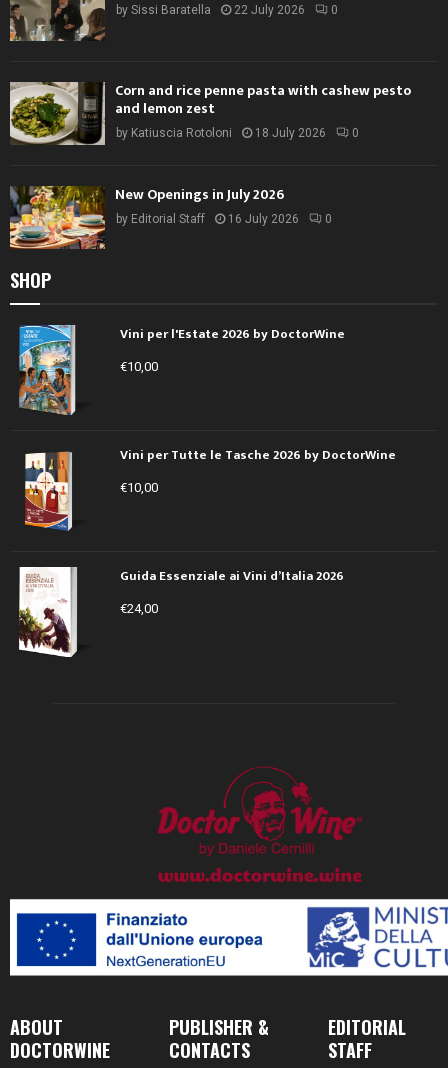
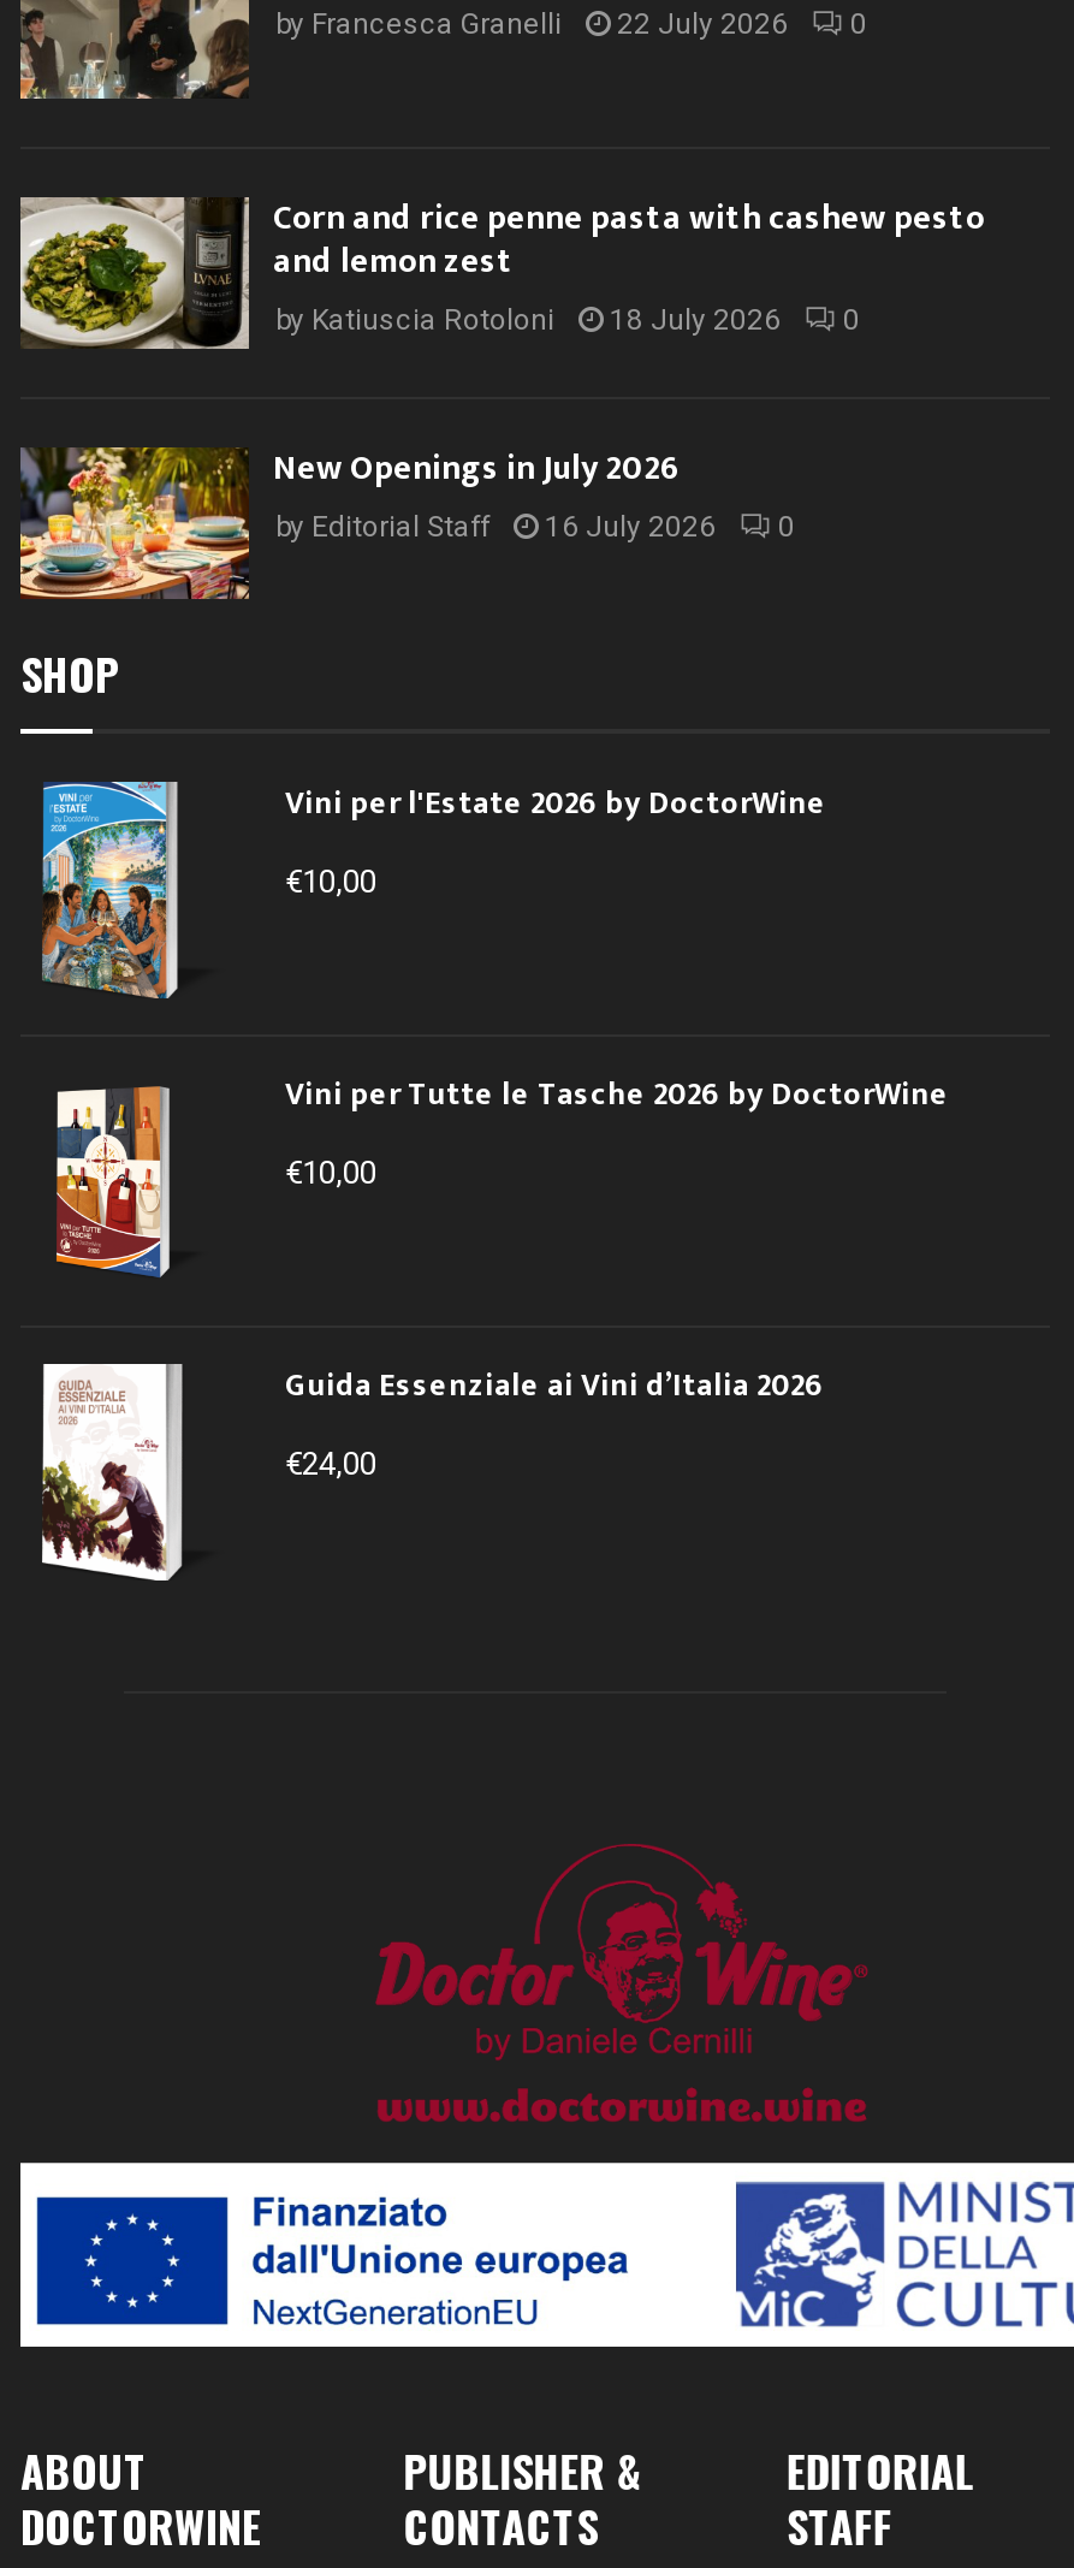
[116,3,211,17] by Sissi Baratella -> [275,8,562,42] by Francesca Granelli

